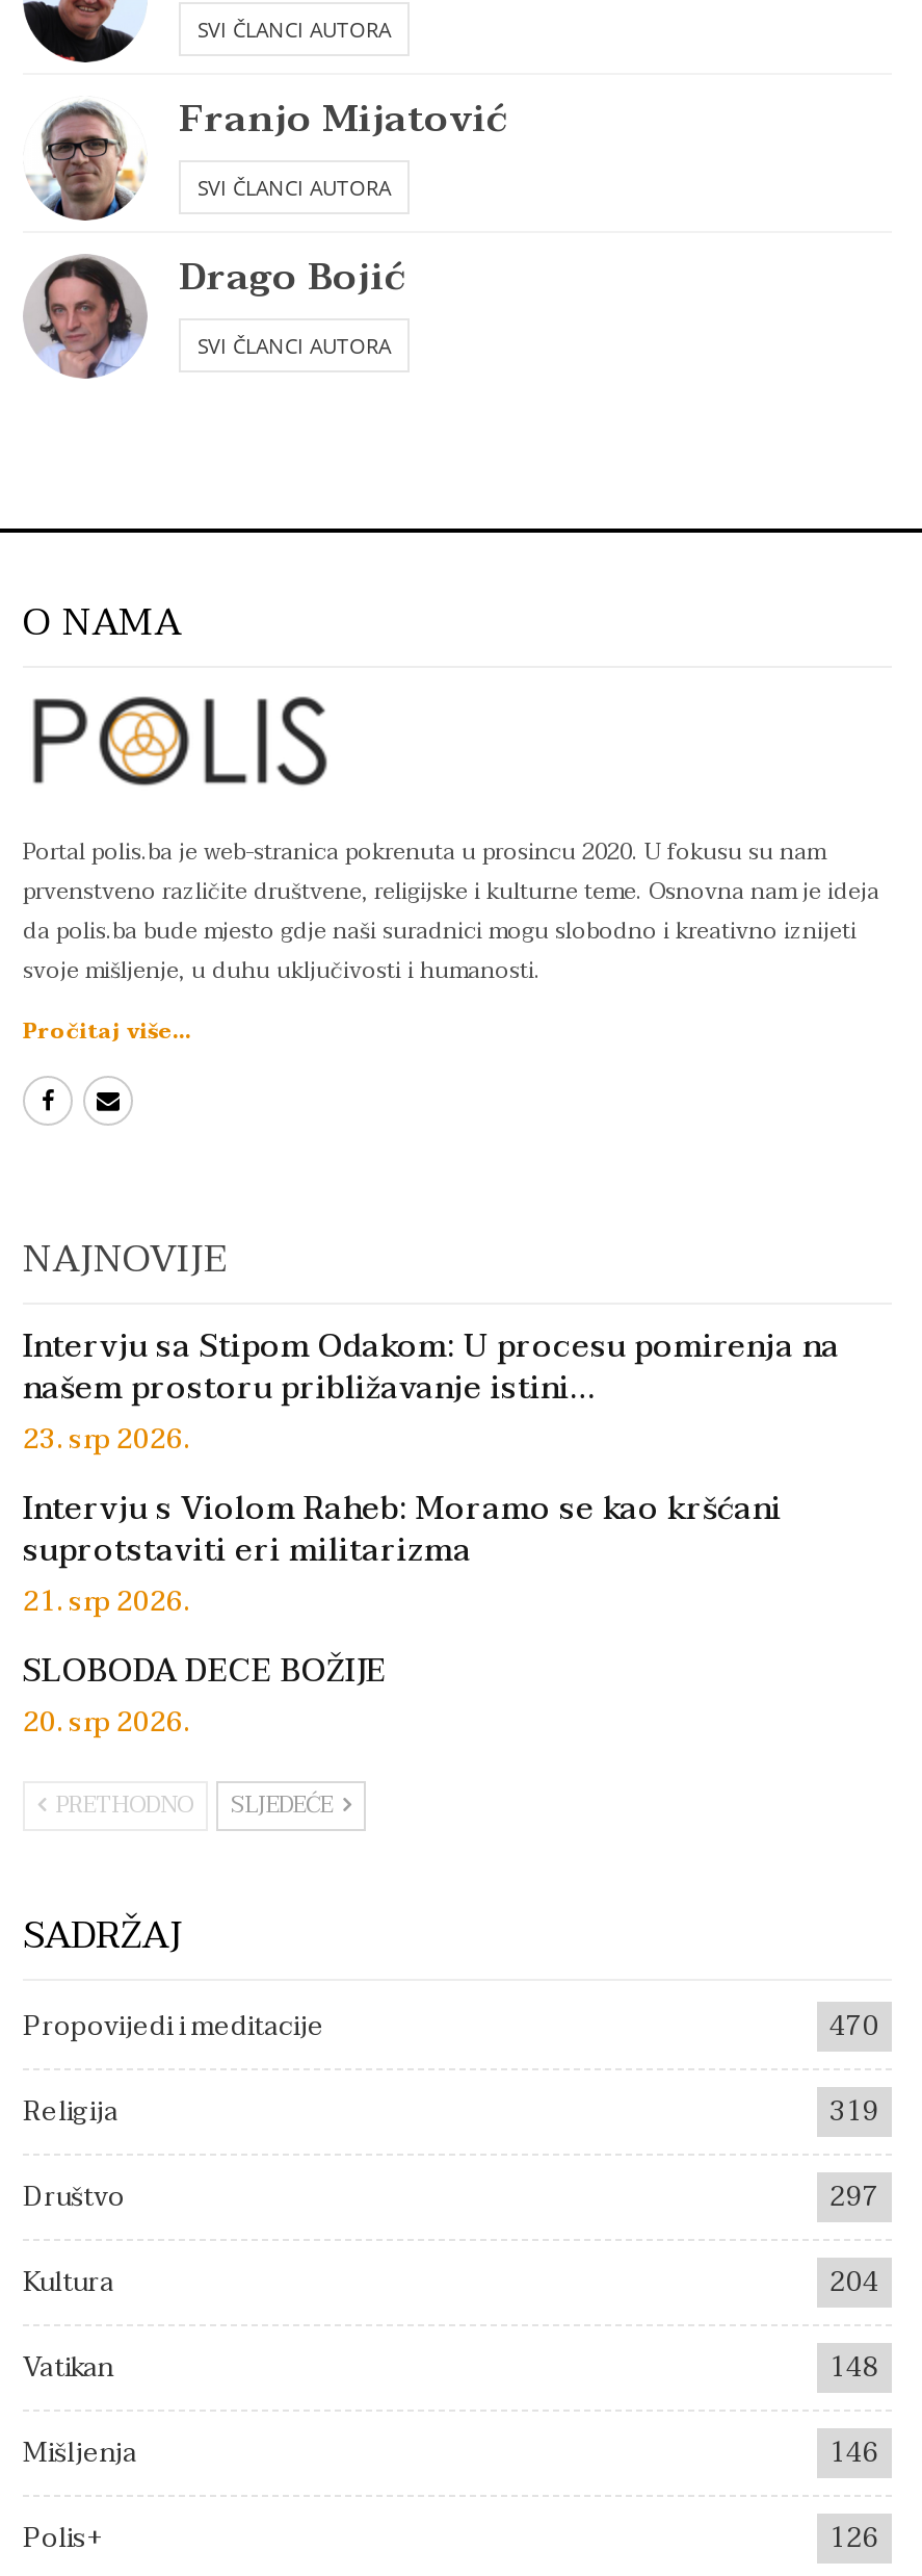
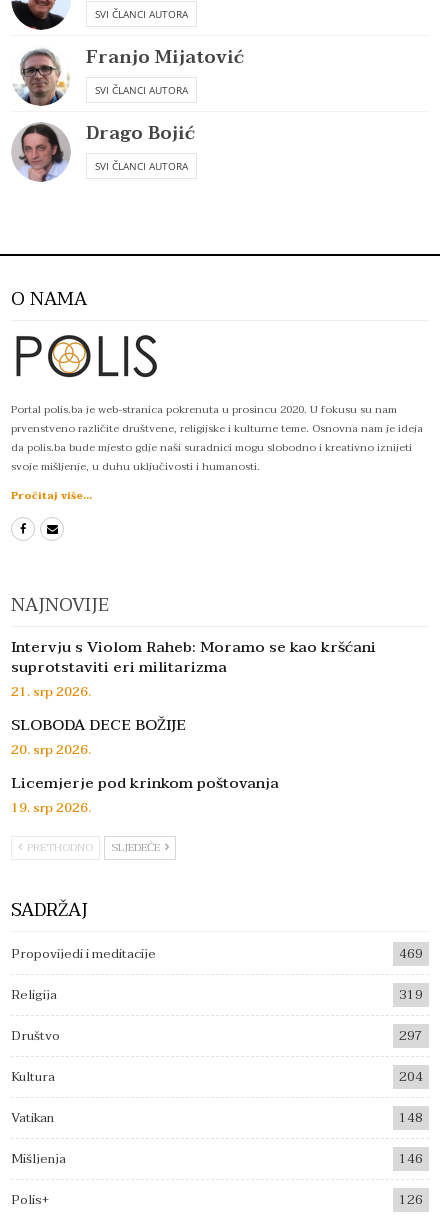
[23,1319,840,1462] Intervju sa Stipom Odakom: U procesu pomirenja na | našem prostoru približavanje istini… | 23. srp 2026. -> none
moved [23,1481,782,1745] -> [11,634,376,761]: Intervju s Violom Raheb: Moramo se kao kršćani | suprotstaviti eri militarizma | 21. srp 2026. | SLOBODA DECE BOŽIJE | 20. srp 2026.
none -> [11,770,279,819] Licemjerje pod krinkom poštovanja | 19. srp 2026.
[829,2004,879,2050] 470 -> [399,943,423,965] 469

